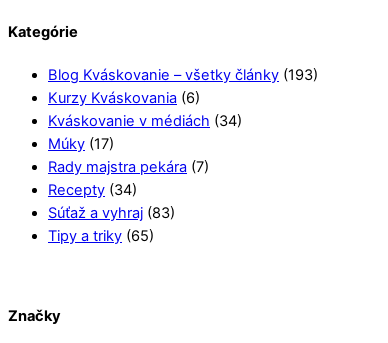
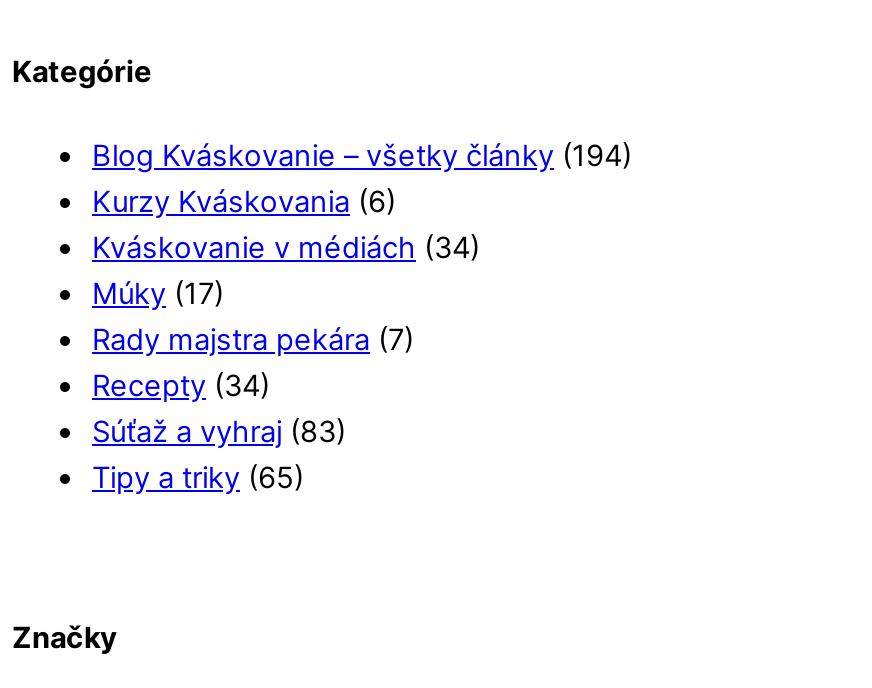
[48,66,318,84] Blog Kváskovanie – všetky články (193) -> [92,138,632,174] Blog Kváskovanie – všetky články (194)

